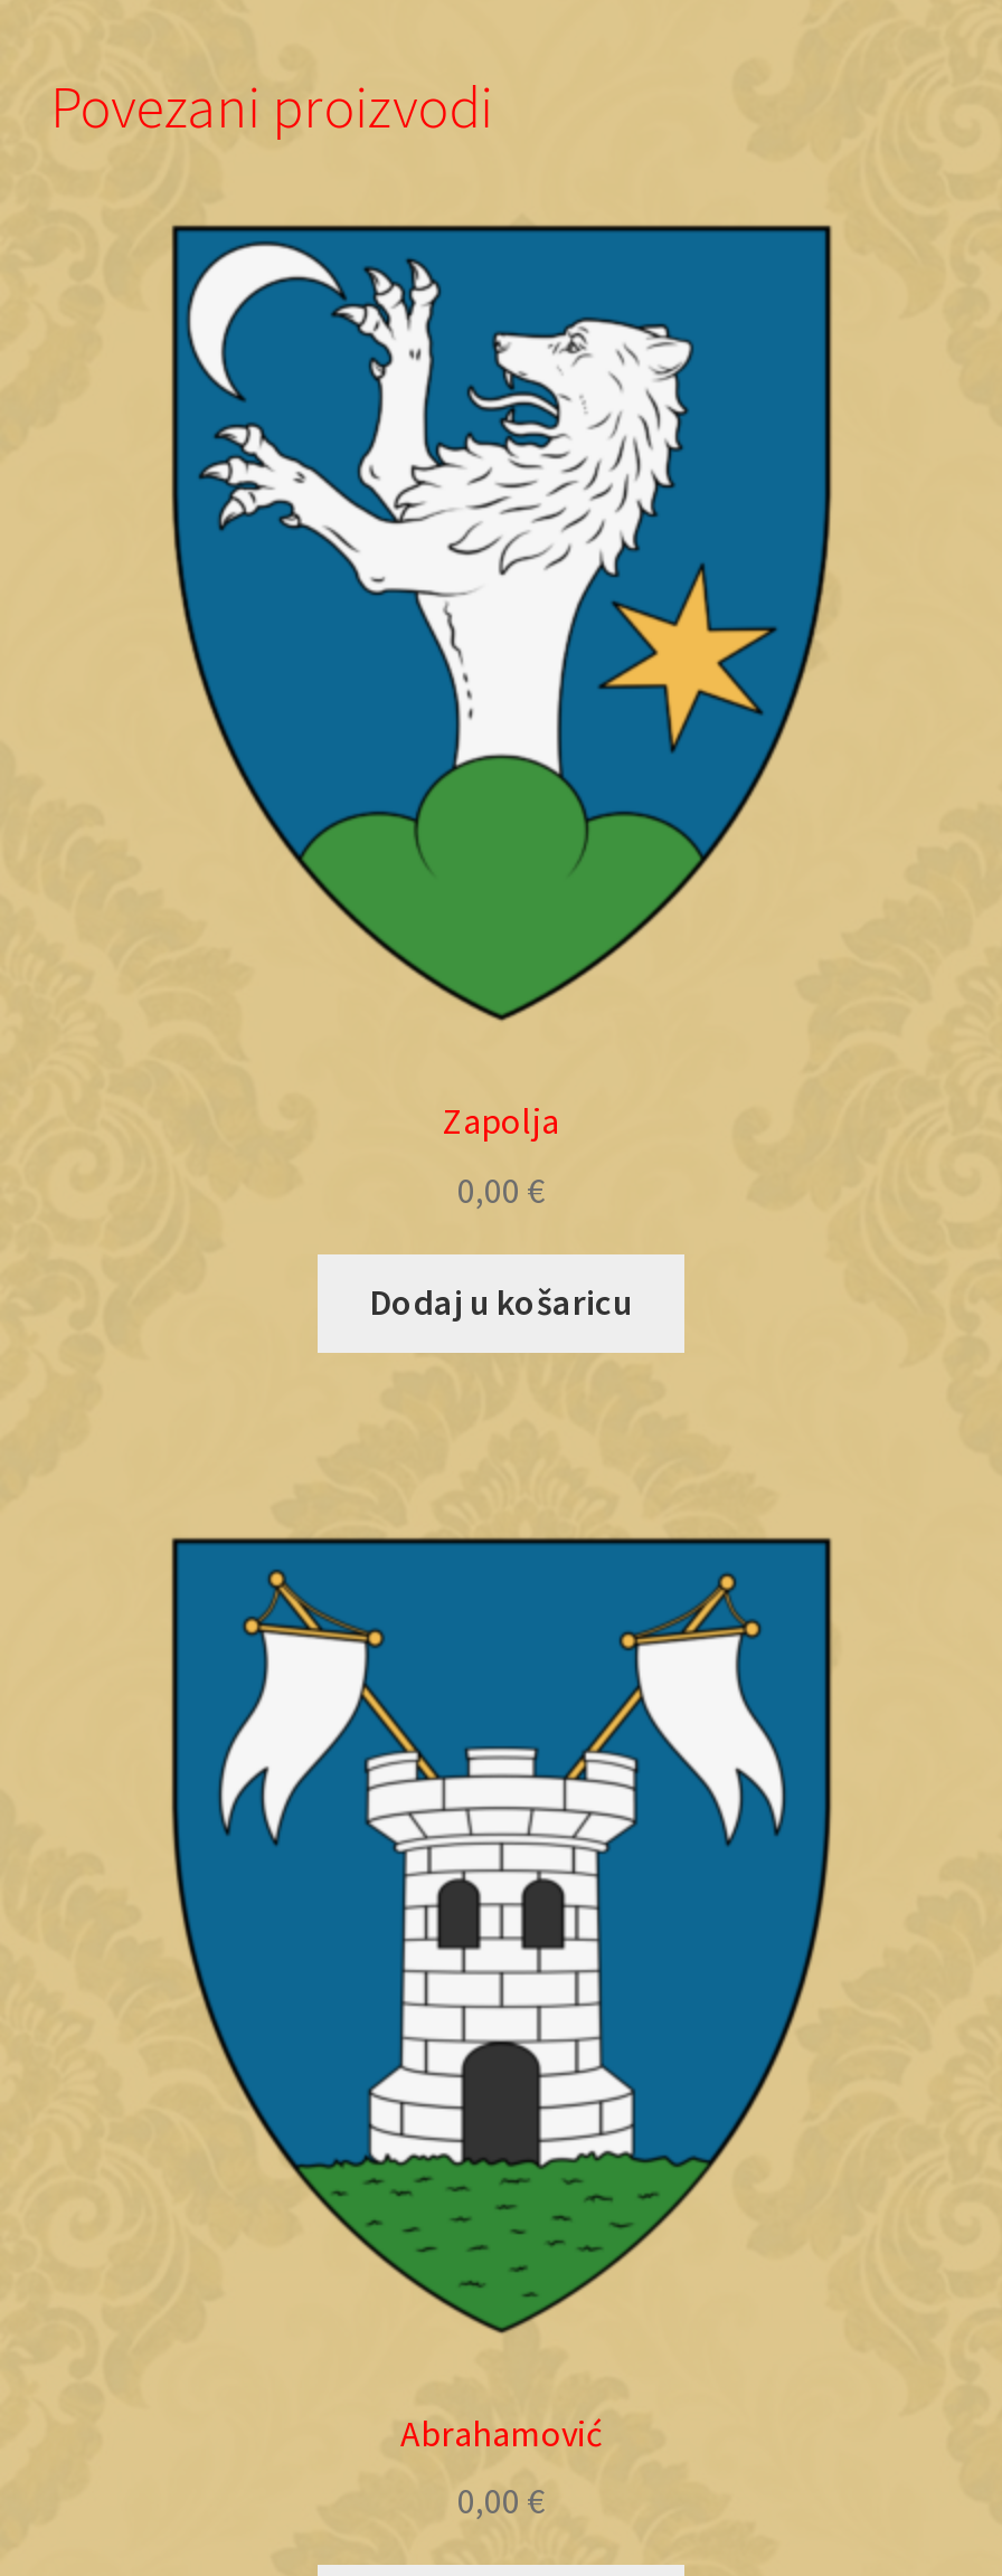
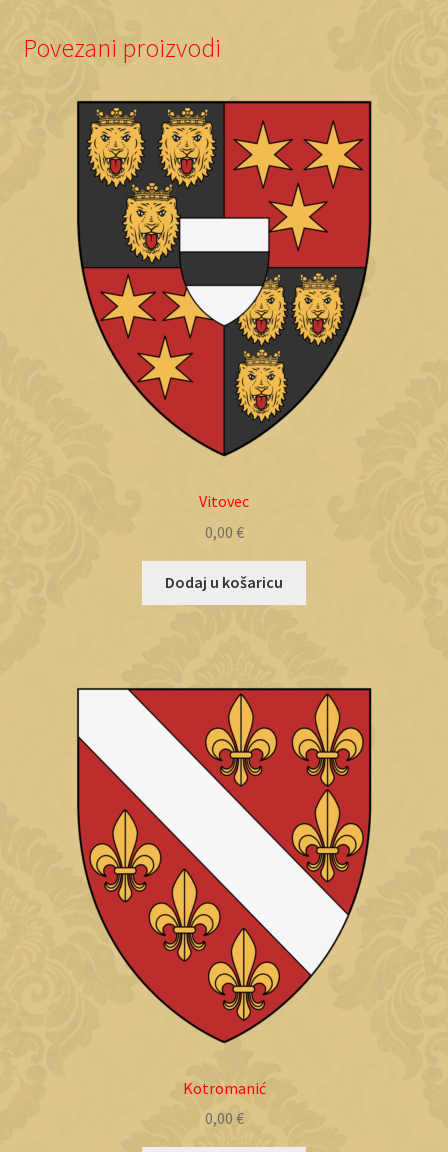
[177,228,828,1142] [image] | Zapolja -> [78,102,370,511] [image] | Vitovec
[174,1541,828,2455] [image] | Abrahamović -> [78,688,370,1098] [image] | Kotromanić

